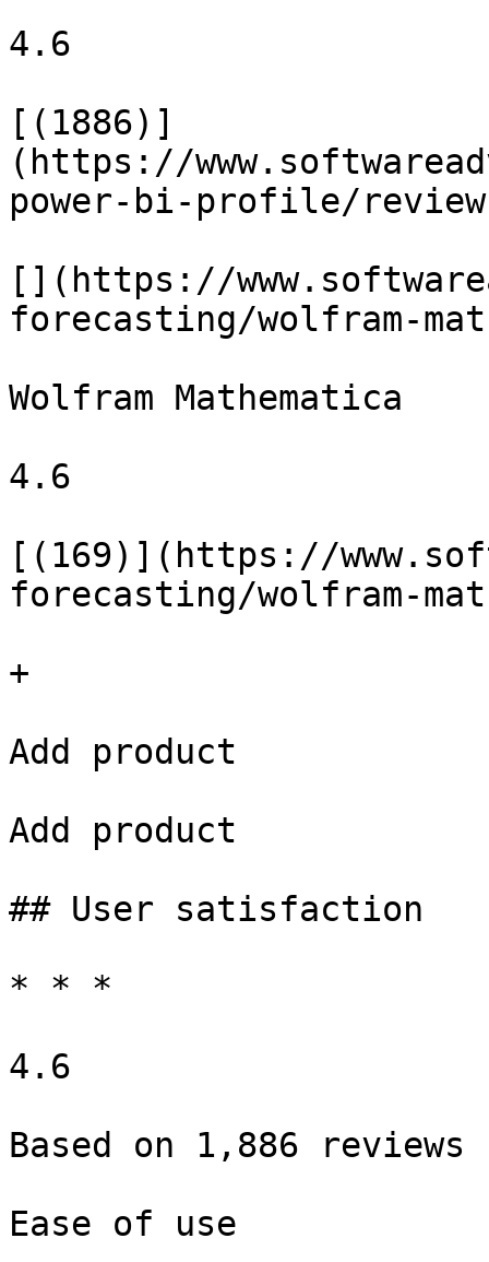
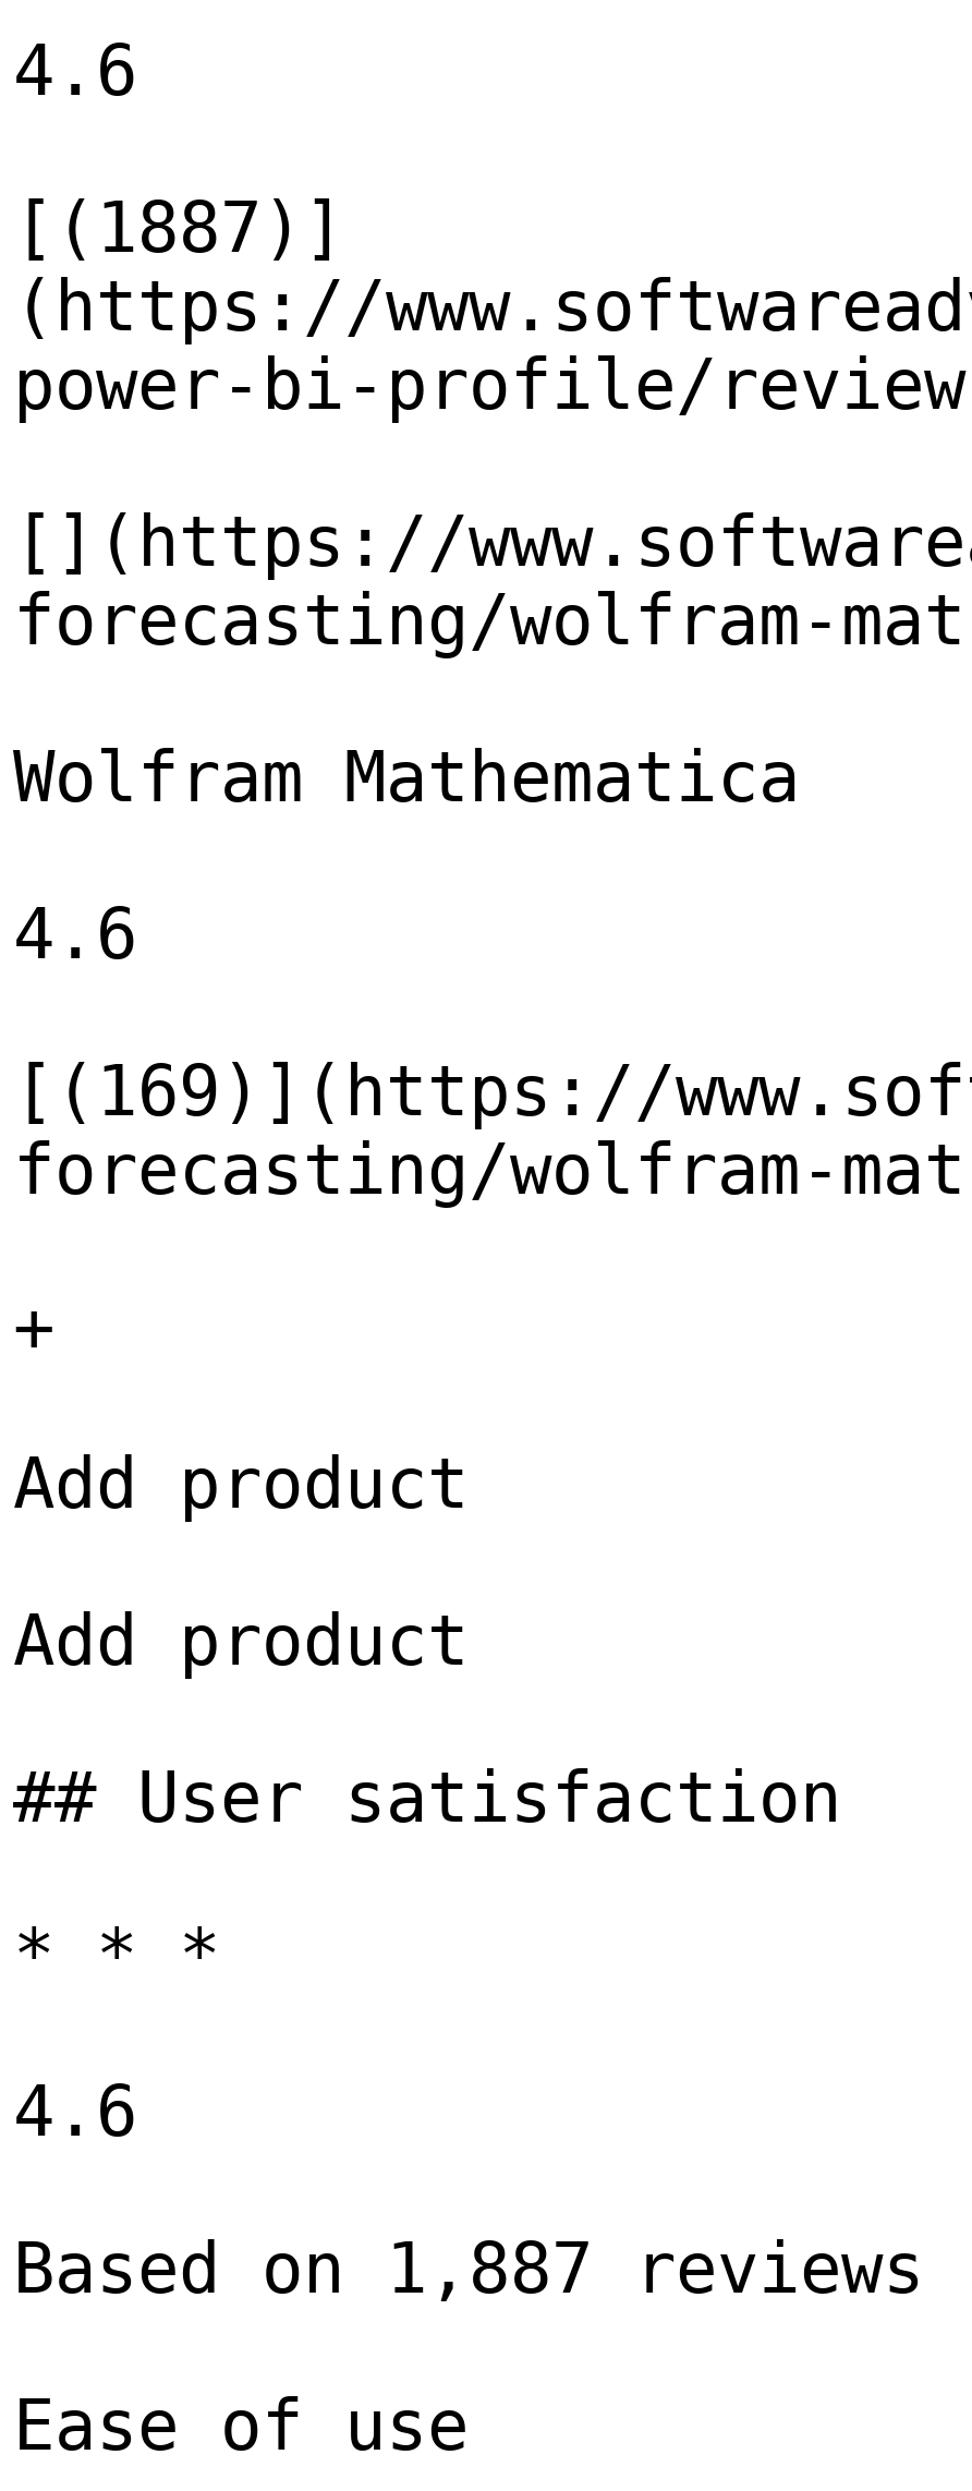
[9,103,175,142] [(1886)] -> [13,189,344,267] [(1887)]
[9,1125,465,1165] Based on 1,886 reviews -> [13,2229,924,2308] Based on 1,887 reviews

